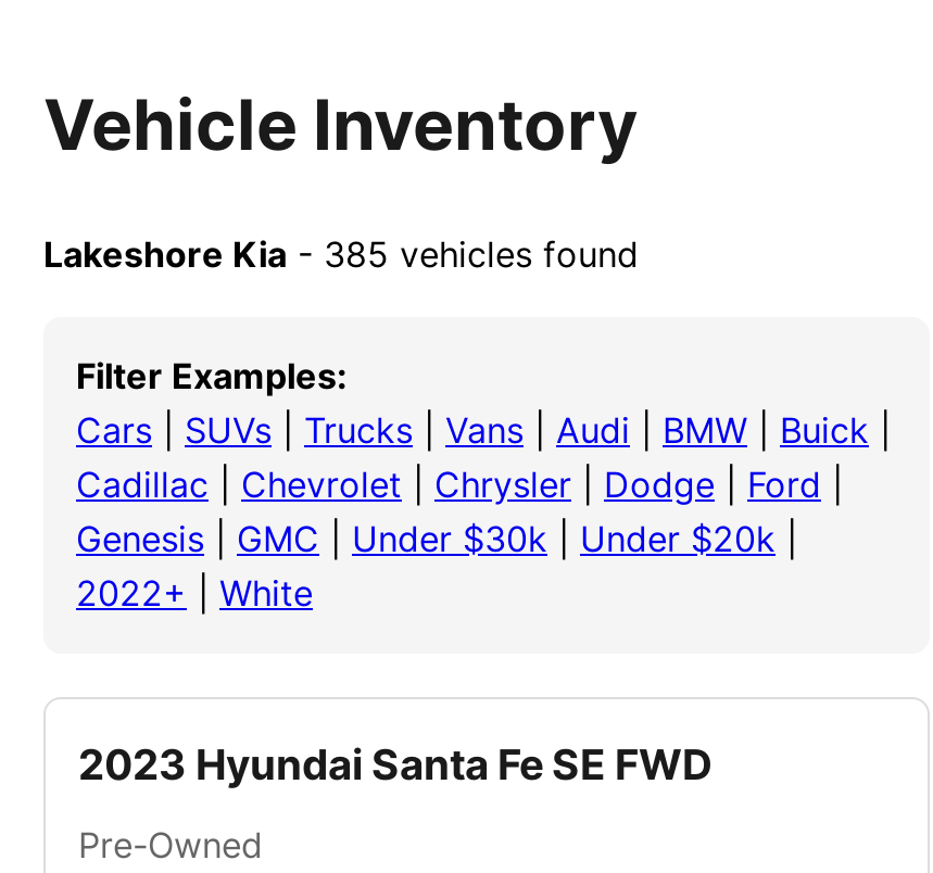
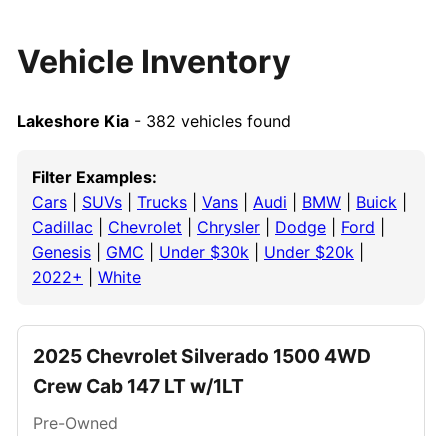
[43,232,639,276] Lakeshore Kia - 385 vehicles found -> [17,111,291,131] Lakeshore Kia - 382 vehicles found
[78,738,713,790] 2023 Hyundai Santa Fe SE FWD -> [33,344,371,398] 2025 Chevrolet Silverado 1500 4WD | Crew Cab 147 LT w/1LT

